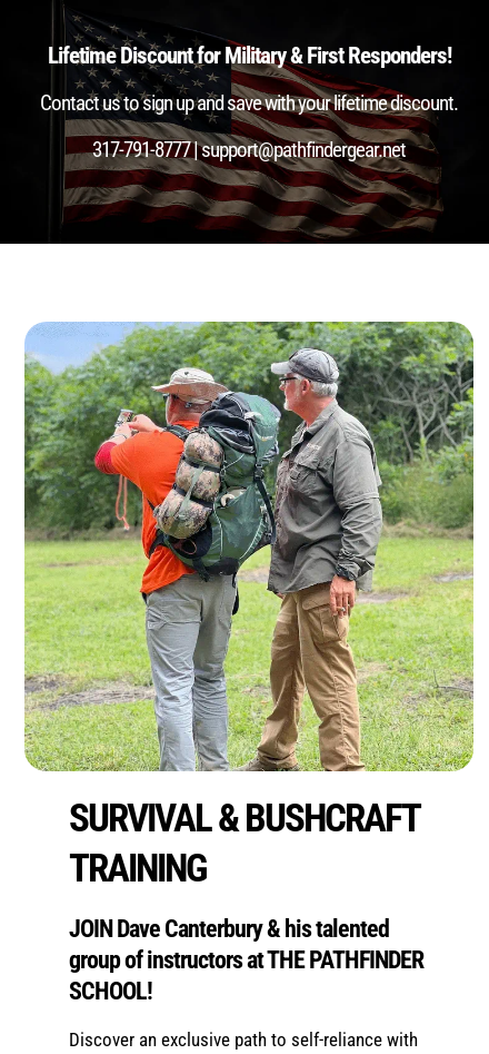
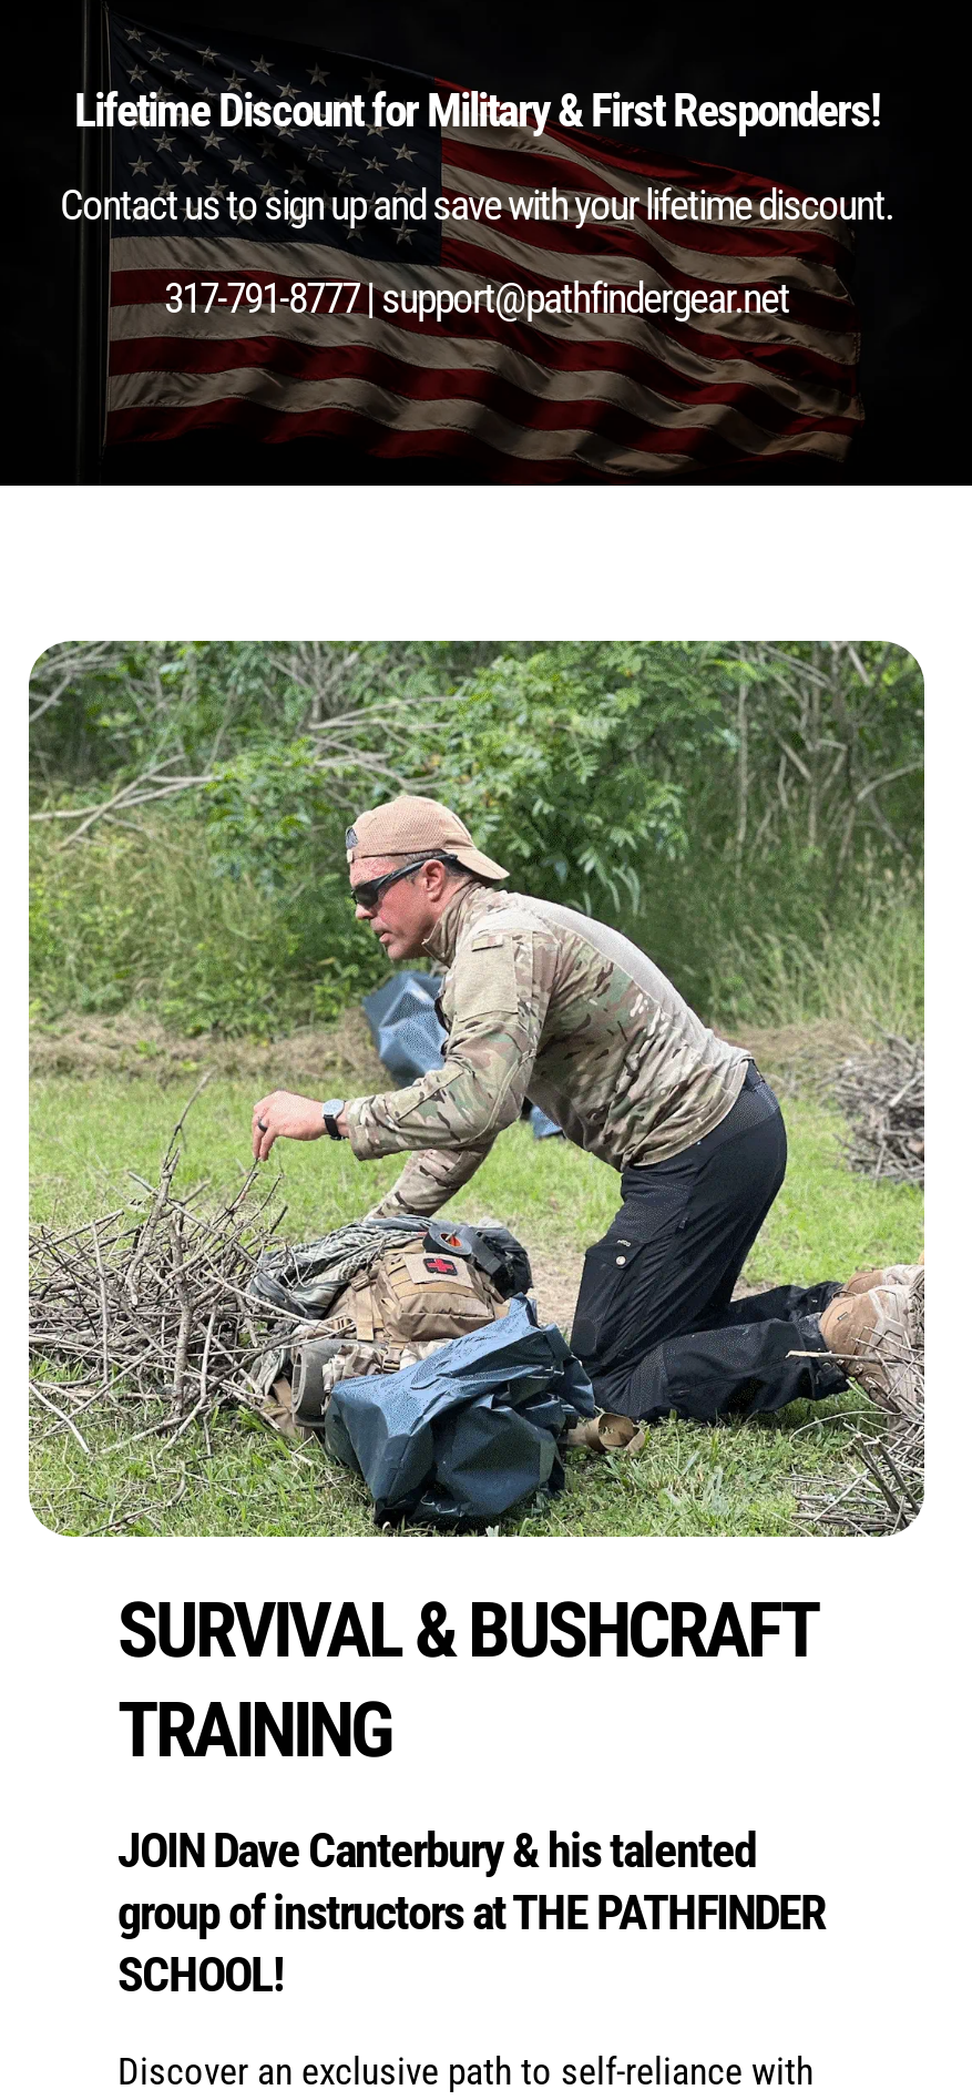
[23,321,475,772] [image] -> [27,639,927,1539] [image]

